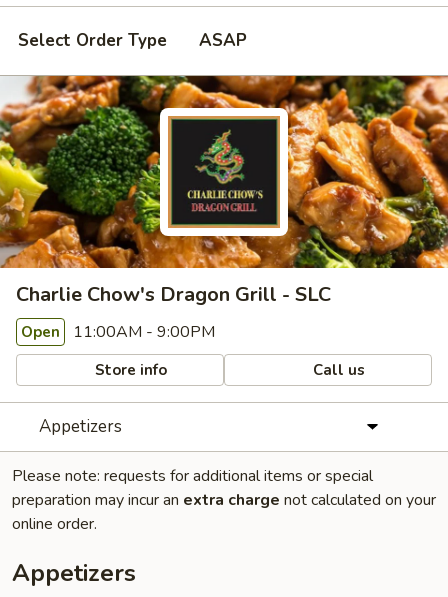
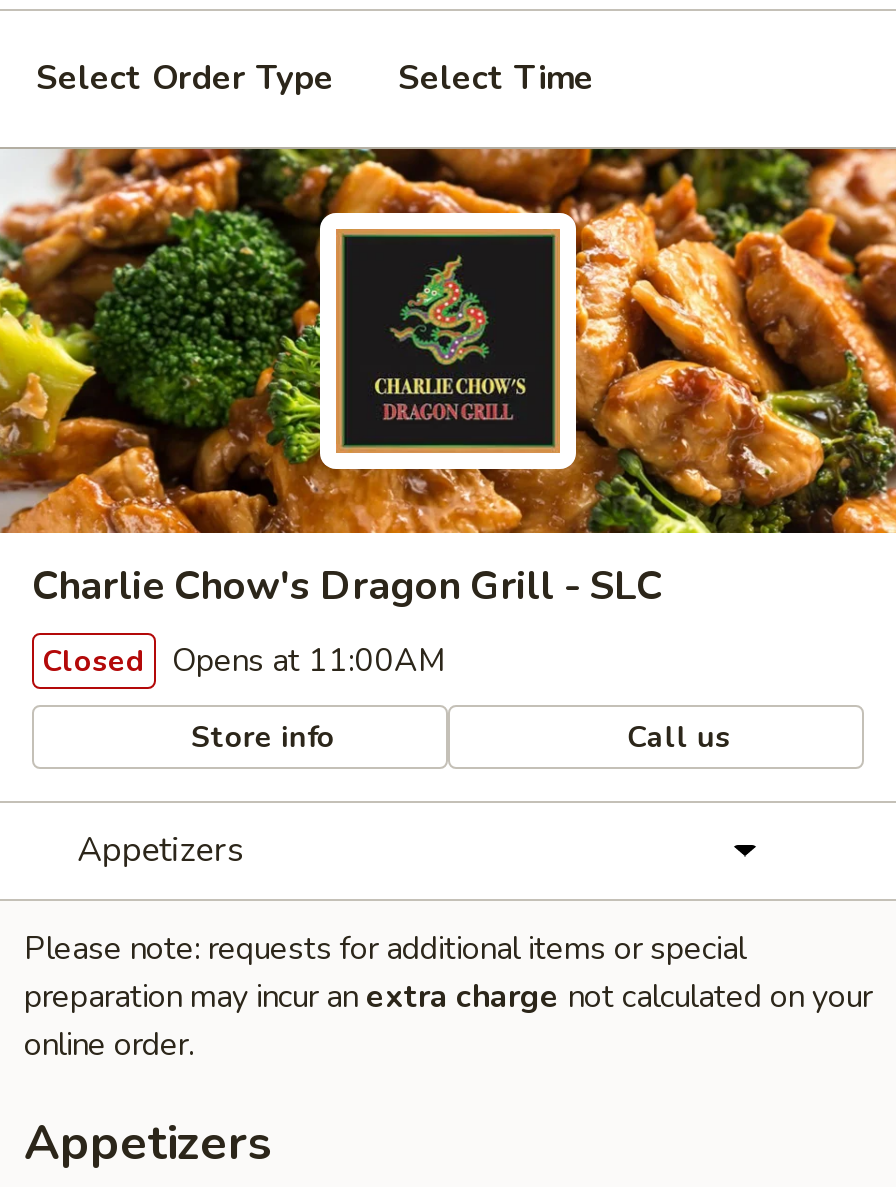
[199,29,247,52] ASAP -> [398,55,594,101] Select Time
[21,321,215,343] Open 11:00AM - 9:00PM -> [42,639,446,683] Closed Opens at 11:00AM

